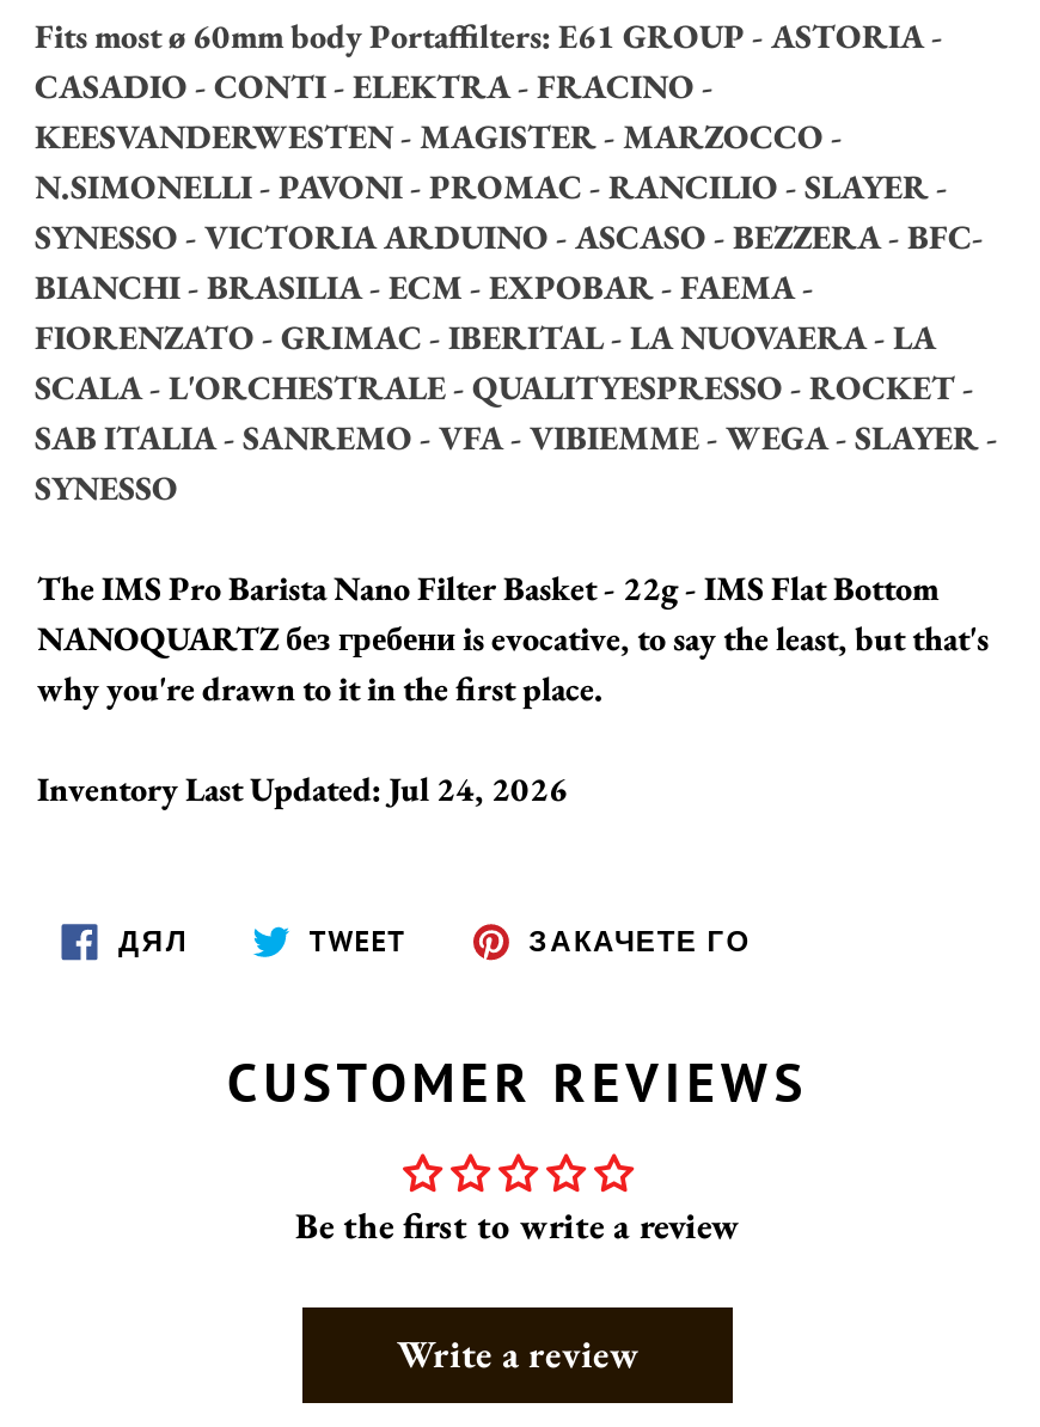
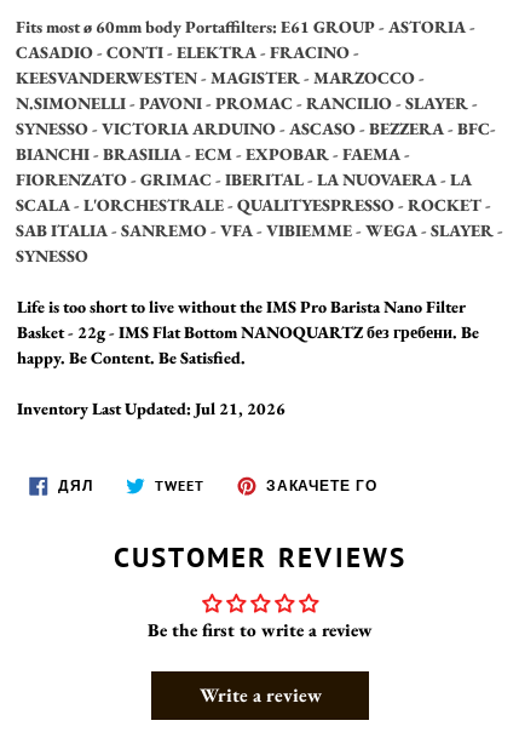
[37,566,989,709] The IMS Pro Barista Nano Filter Basket - 22g - IMS Flat Bottom | NANOQUARTZ без гребени is evocative, to say the least, but that's | why you're drawn to it in the first place. -> [17,295,479,368] Life is too short to live without the IMS Pro Barista Nano Filter | Basket - 22g - IMS Flat Bottom NANOQUARTZ без гребени. Be | happy. Be Content. Be Satisfied.
[37,767,568,810] Inventory Last Updated: Jul 24, 2026 -> [17,397,286,419] Inventory Last Updated: Jul 21, 2026

